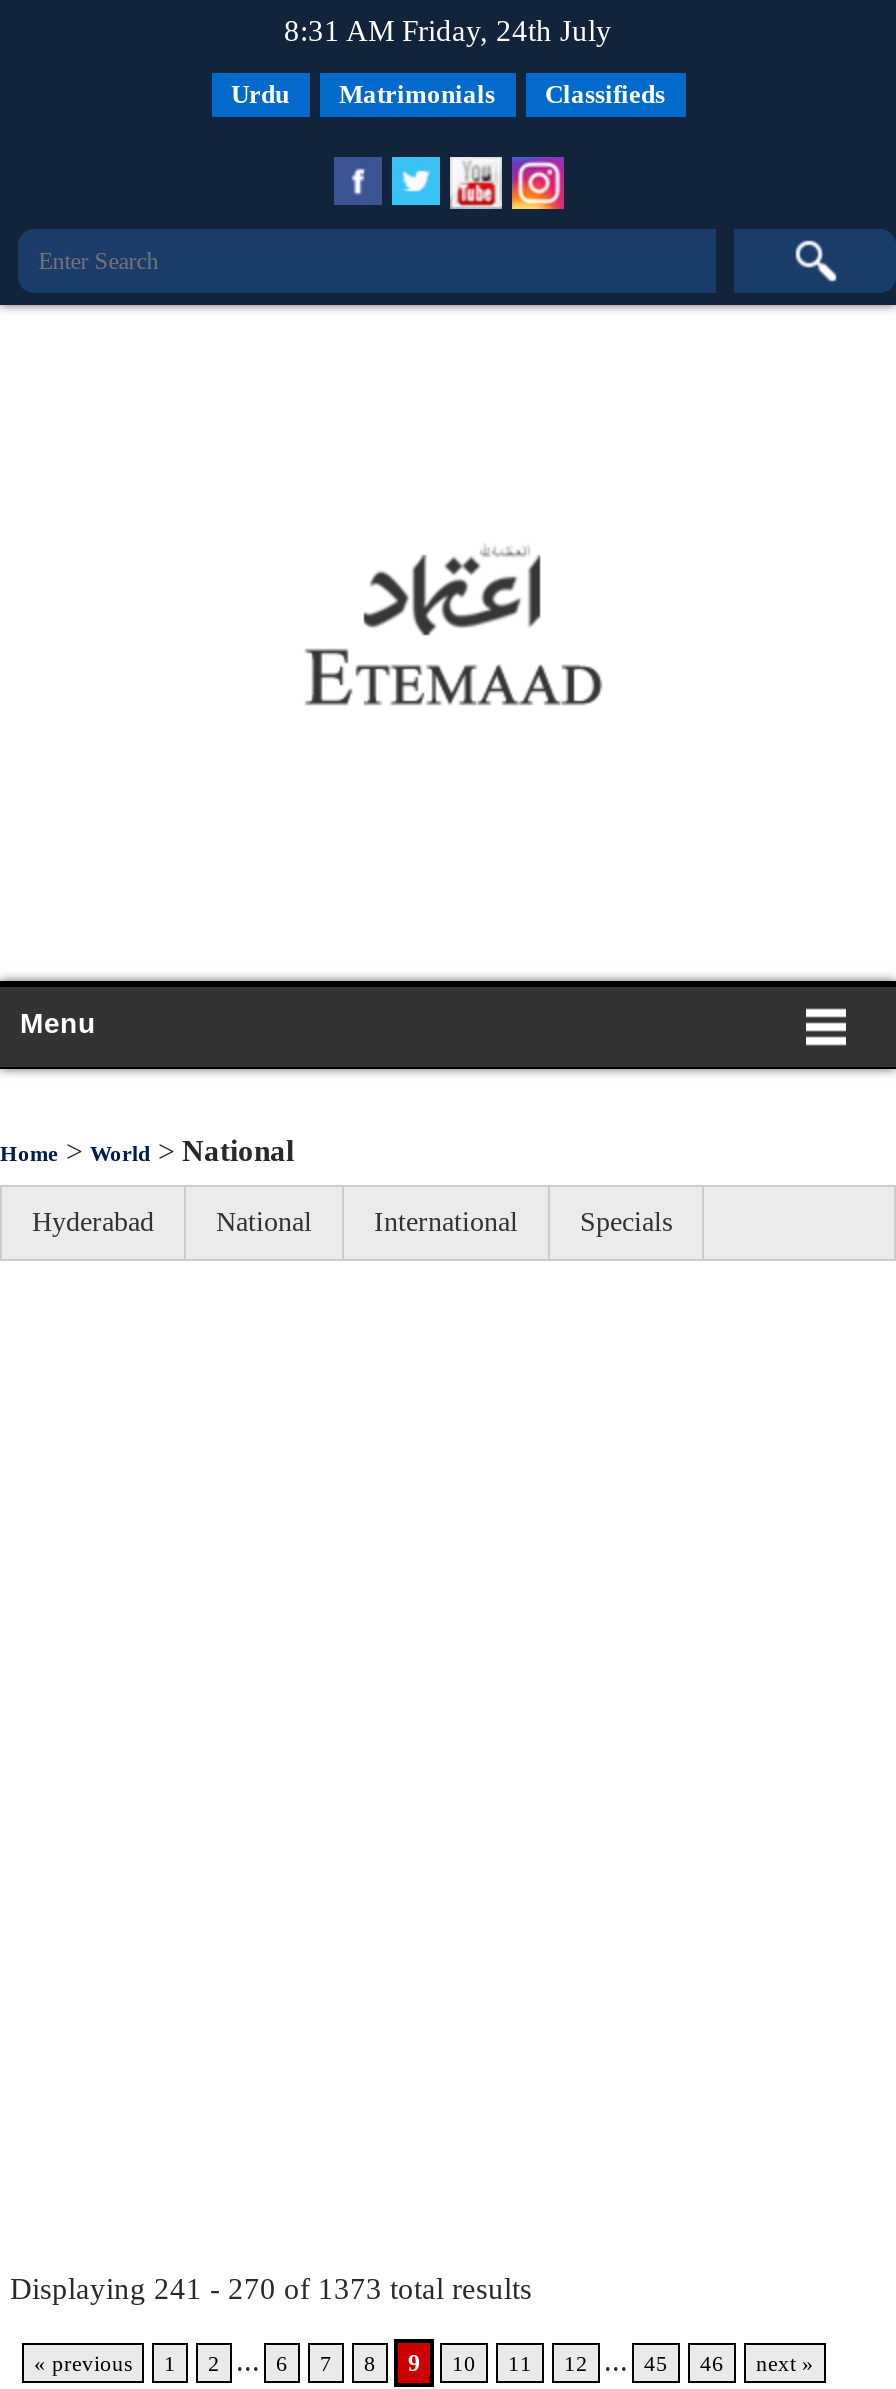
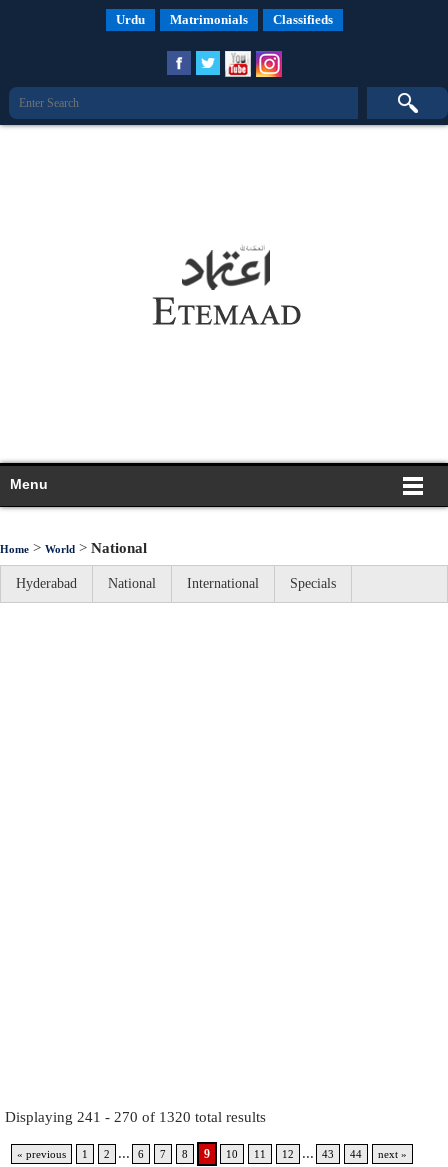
[284,15,612,47] 8:31 AM Friday, 24th July -> none
[10,2273,532,2305] Displaying 241 - 270 of 1373 total results -> [5,1109,266,1125] Displaying 241 - 270 of 1320 total results
[644,2351,668,2375] 45 -> [322,1148,334,1160] 43
[700,2351,724,2375] 46 -> [350,1148,362,1160] 44

